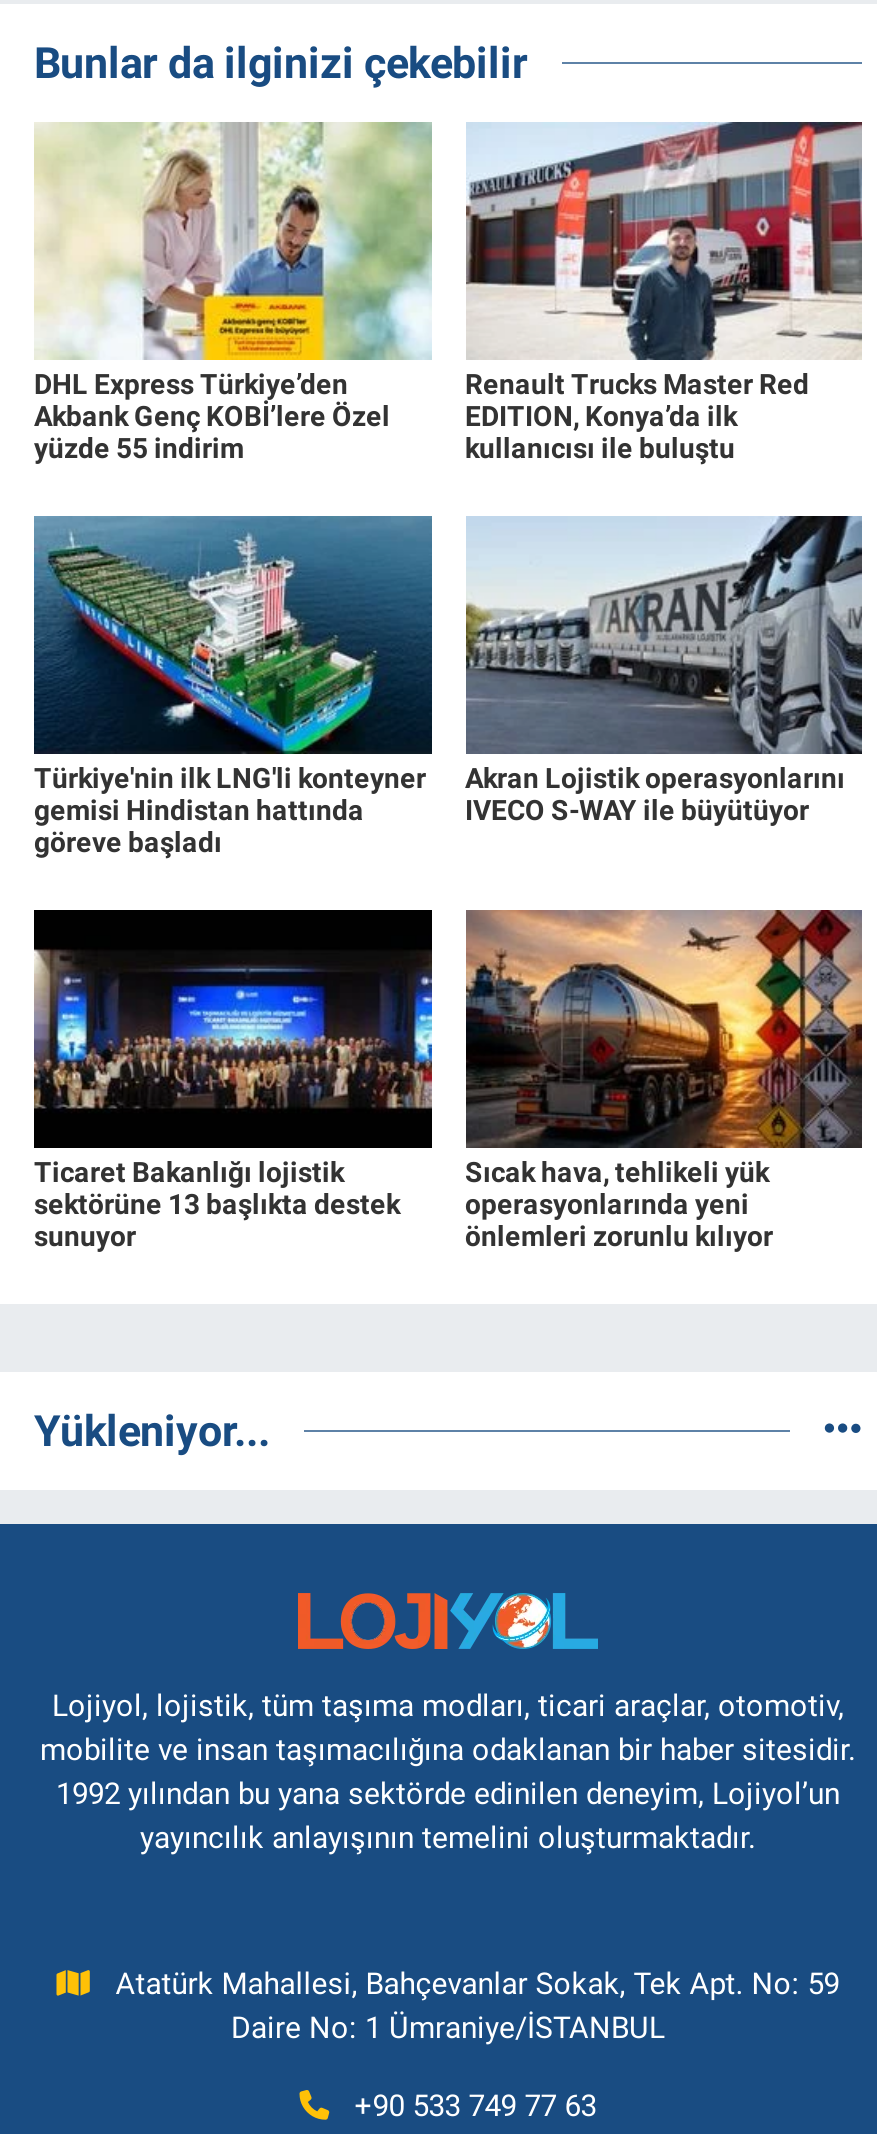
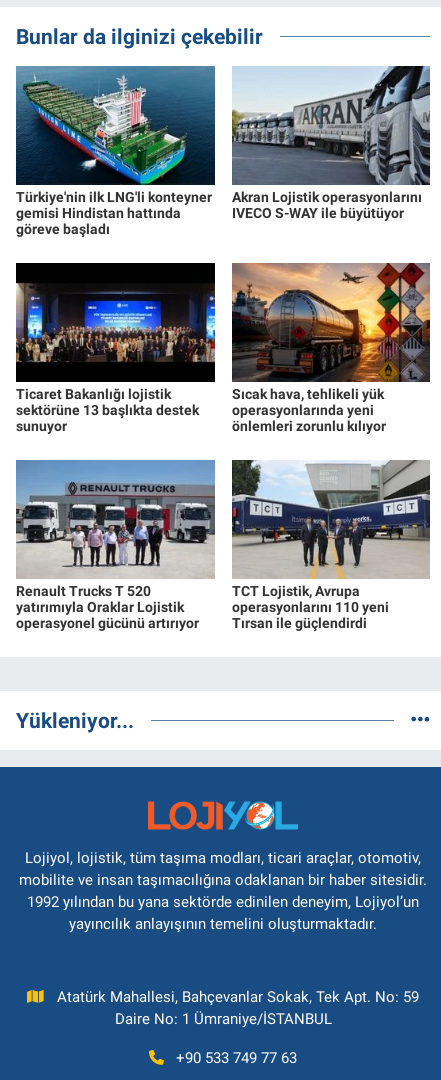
[34,122,432,465] [image] | DHL Express Türkiye’den | Akbank Genç KOBİ’lere Özel | yüzde 55 indirim -> none
[465,120,862,465] [image] | Renault Trucks Master Red | EDITION, Konya’da ilk | kullanıcısı ile buluştu -> none
moved [34,514,866,1252] -> [16,65,432,434]: [image] | Türkiye'nin ilk LNG'li konteyner | gemisi Hindistan hattında | ... | operasyonlarında yeni | önlemleri zorunlu kılıyor
none -> [16,459,216,631] [image] | Renault Trucks T 520 | yatırımıyla Oraklar Lojistik | operasyonel gücünü artırıyor
none -> [231,459,431,631] [image] | TCT Lojistik, Avrupa | operasyonlarını 110 yeni | Tırsan ile güçlendirdi

